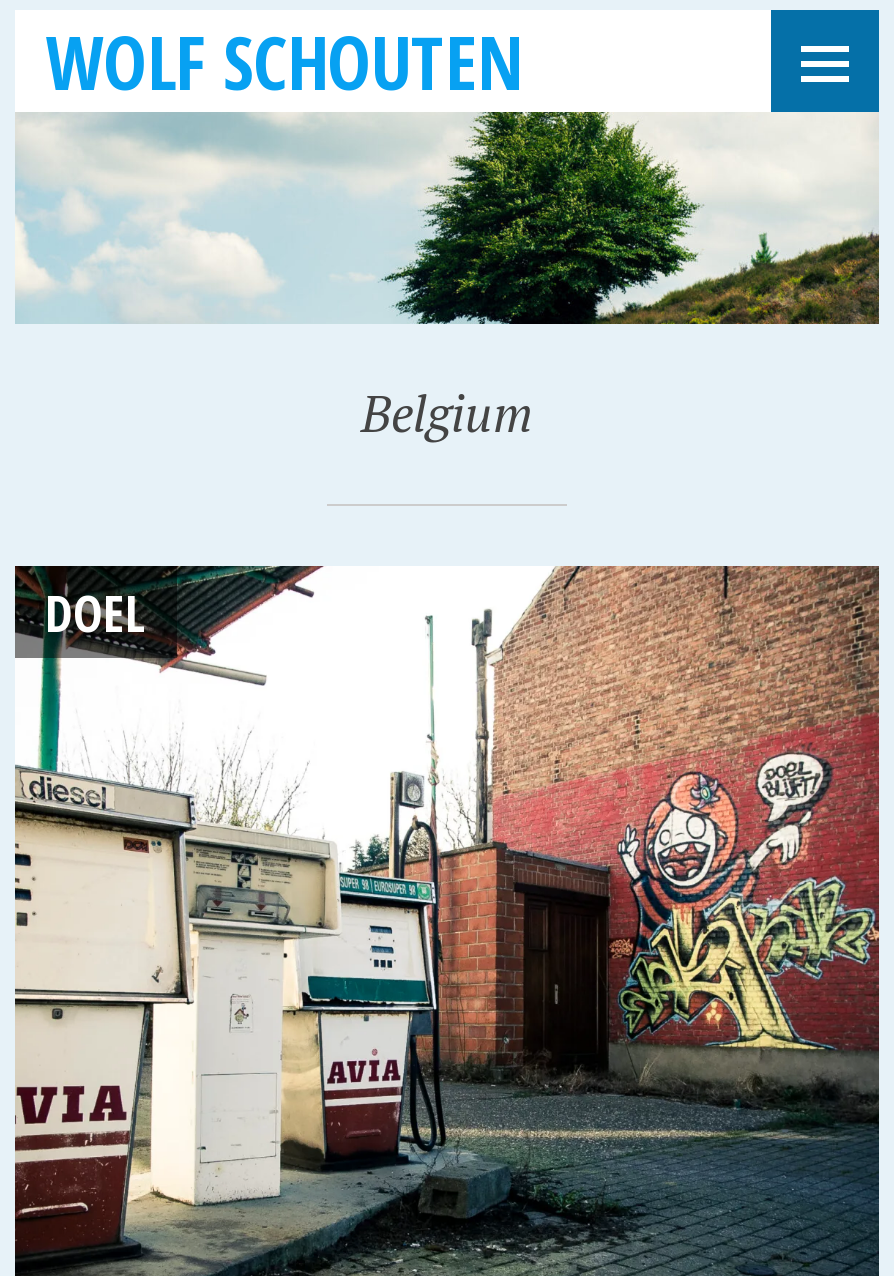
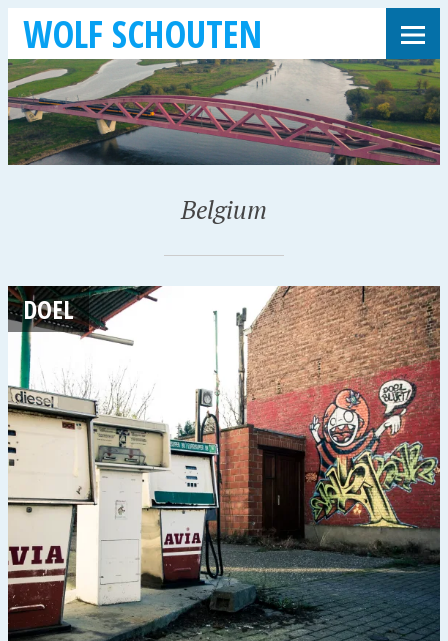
[15,110,879,326] [image] -> [7,58,441,166] [image]

